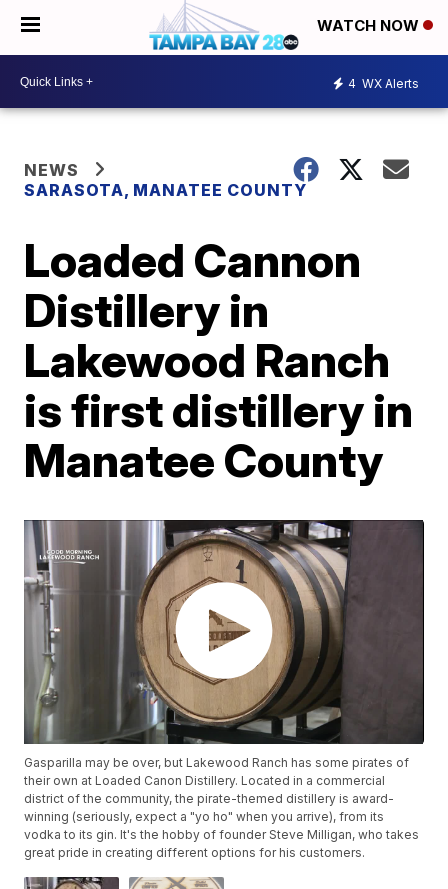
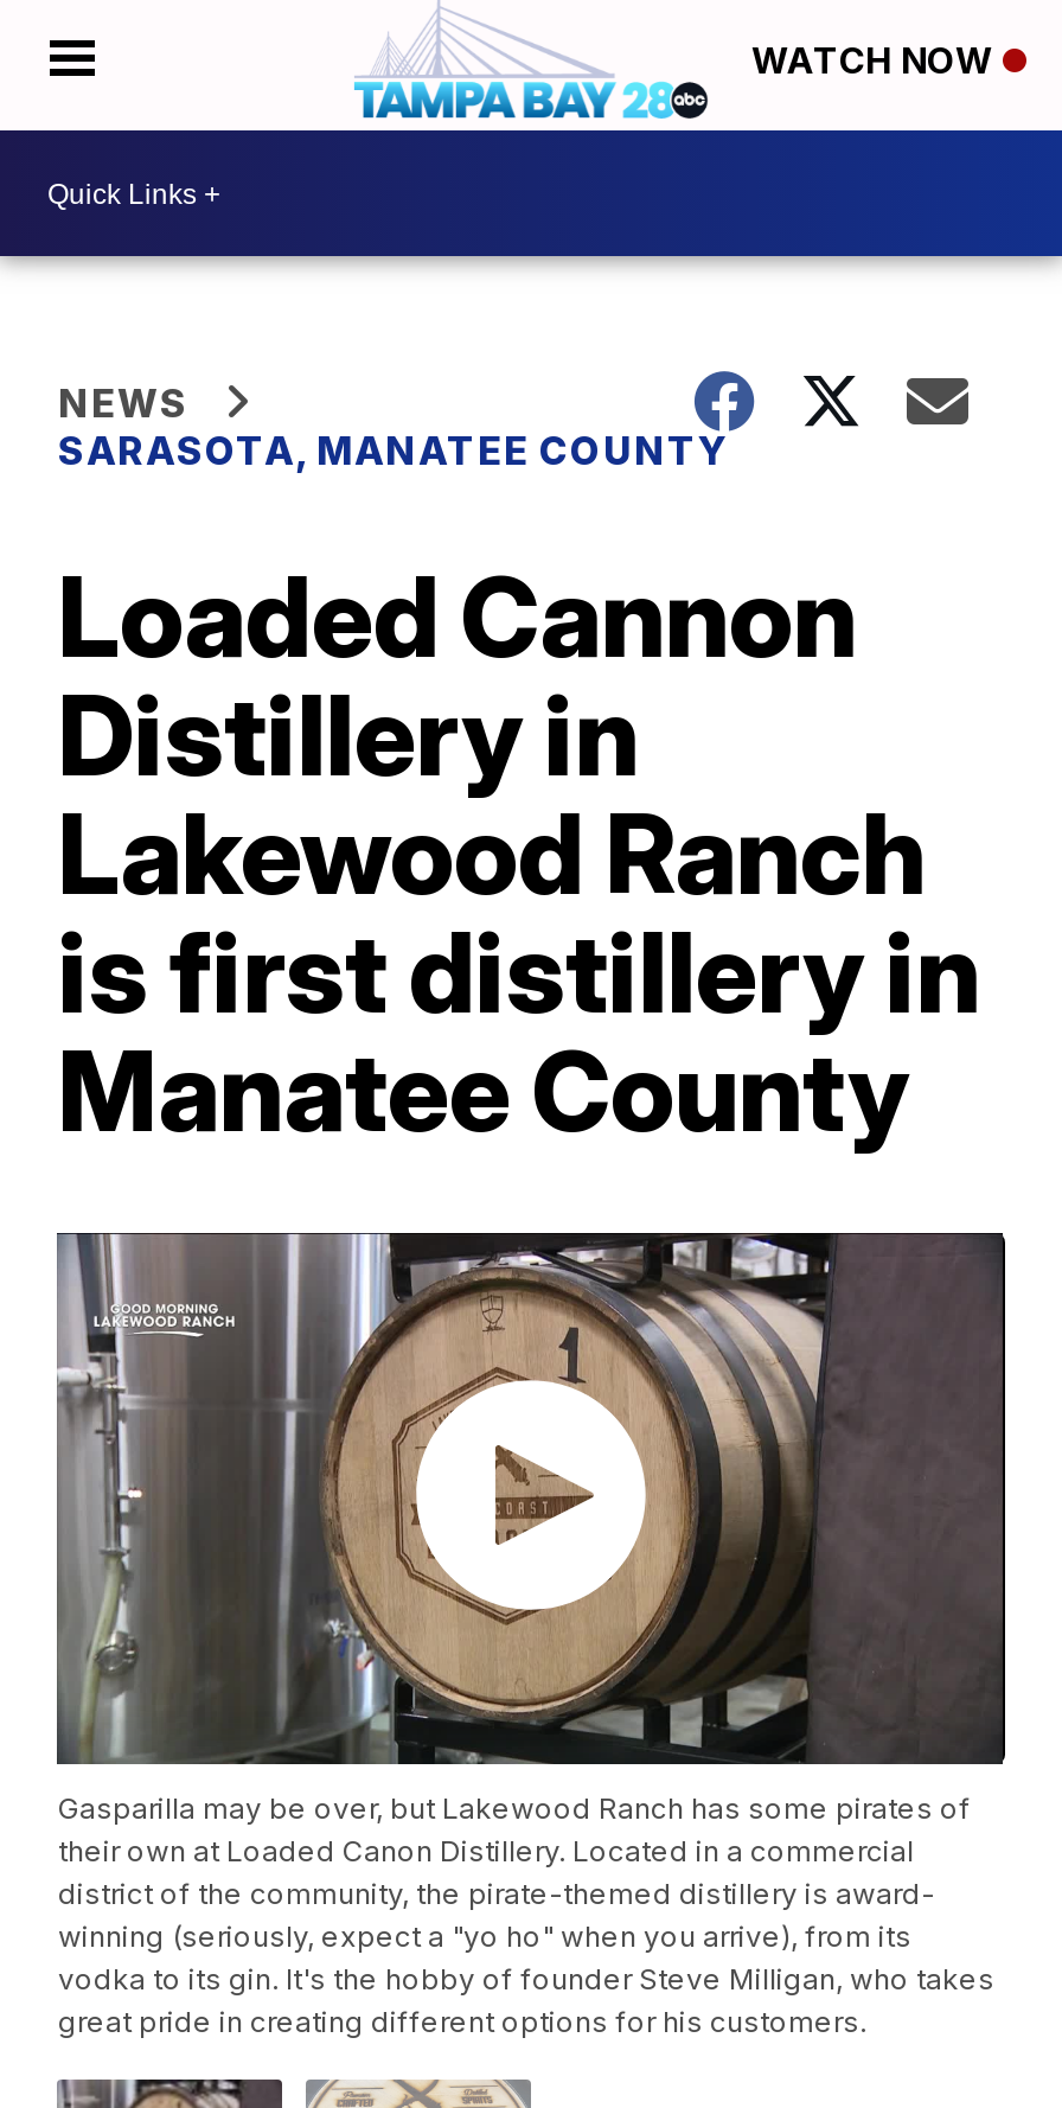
[348,75,419,90] 4 WX Alerts -> none

